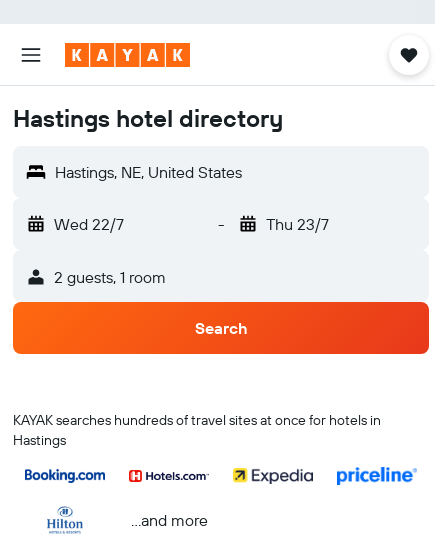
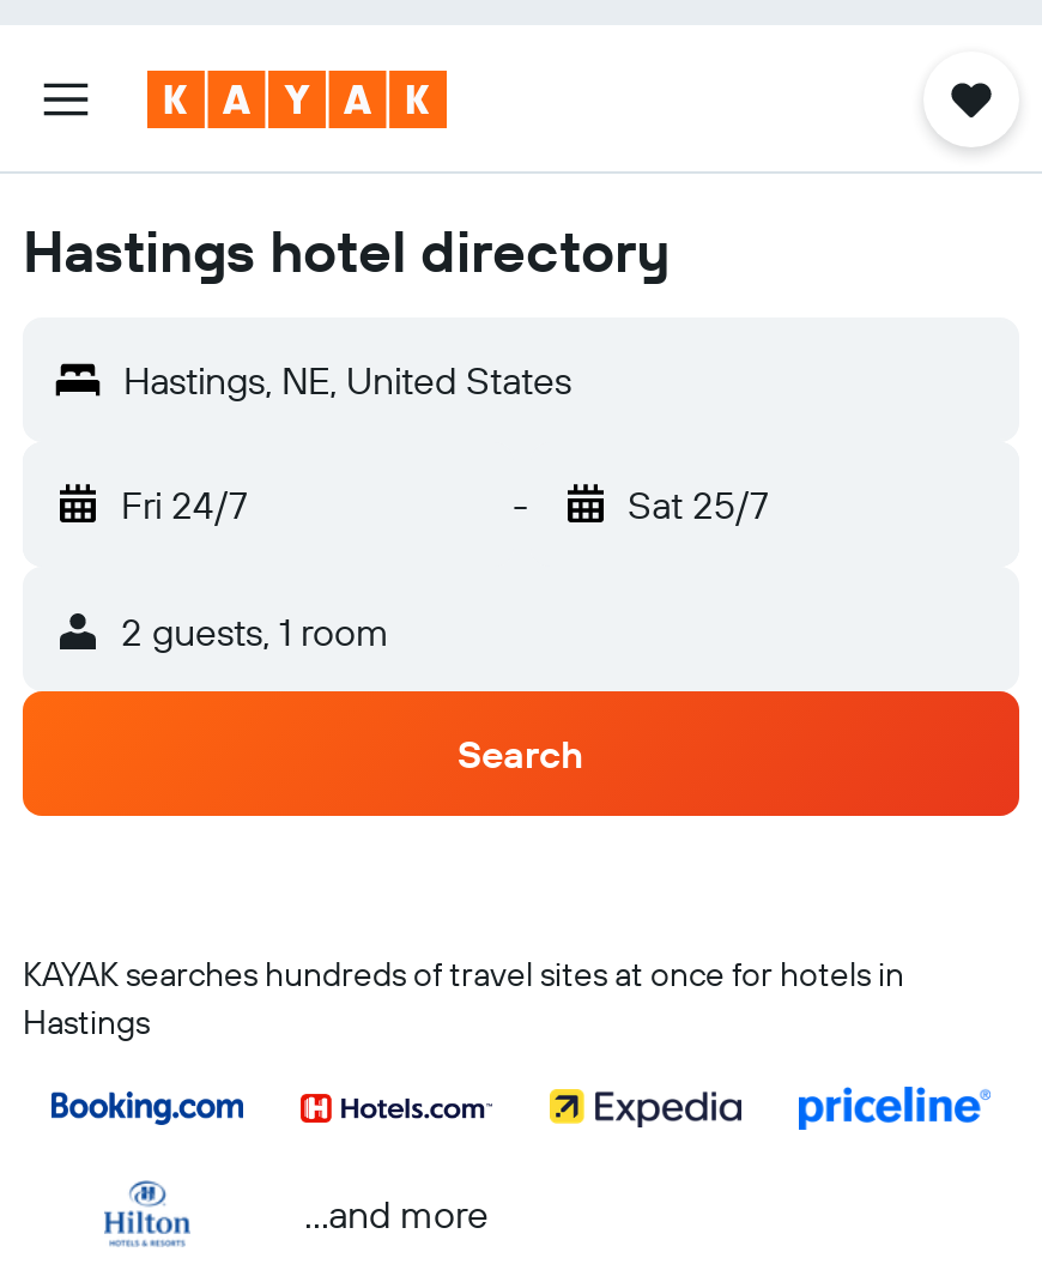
[54,214,124,234] Wed 22/7 -> [121,480,248,528] Fri 24/7
[265,214,328,234] Thu 23/7 -> [628,480,769,528] Sat 25/7

